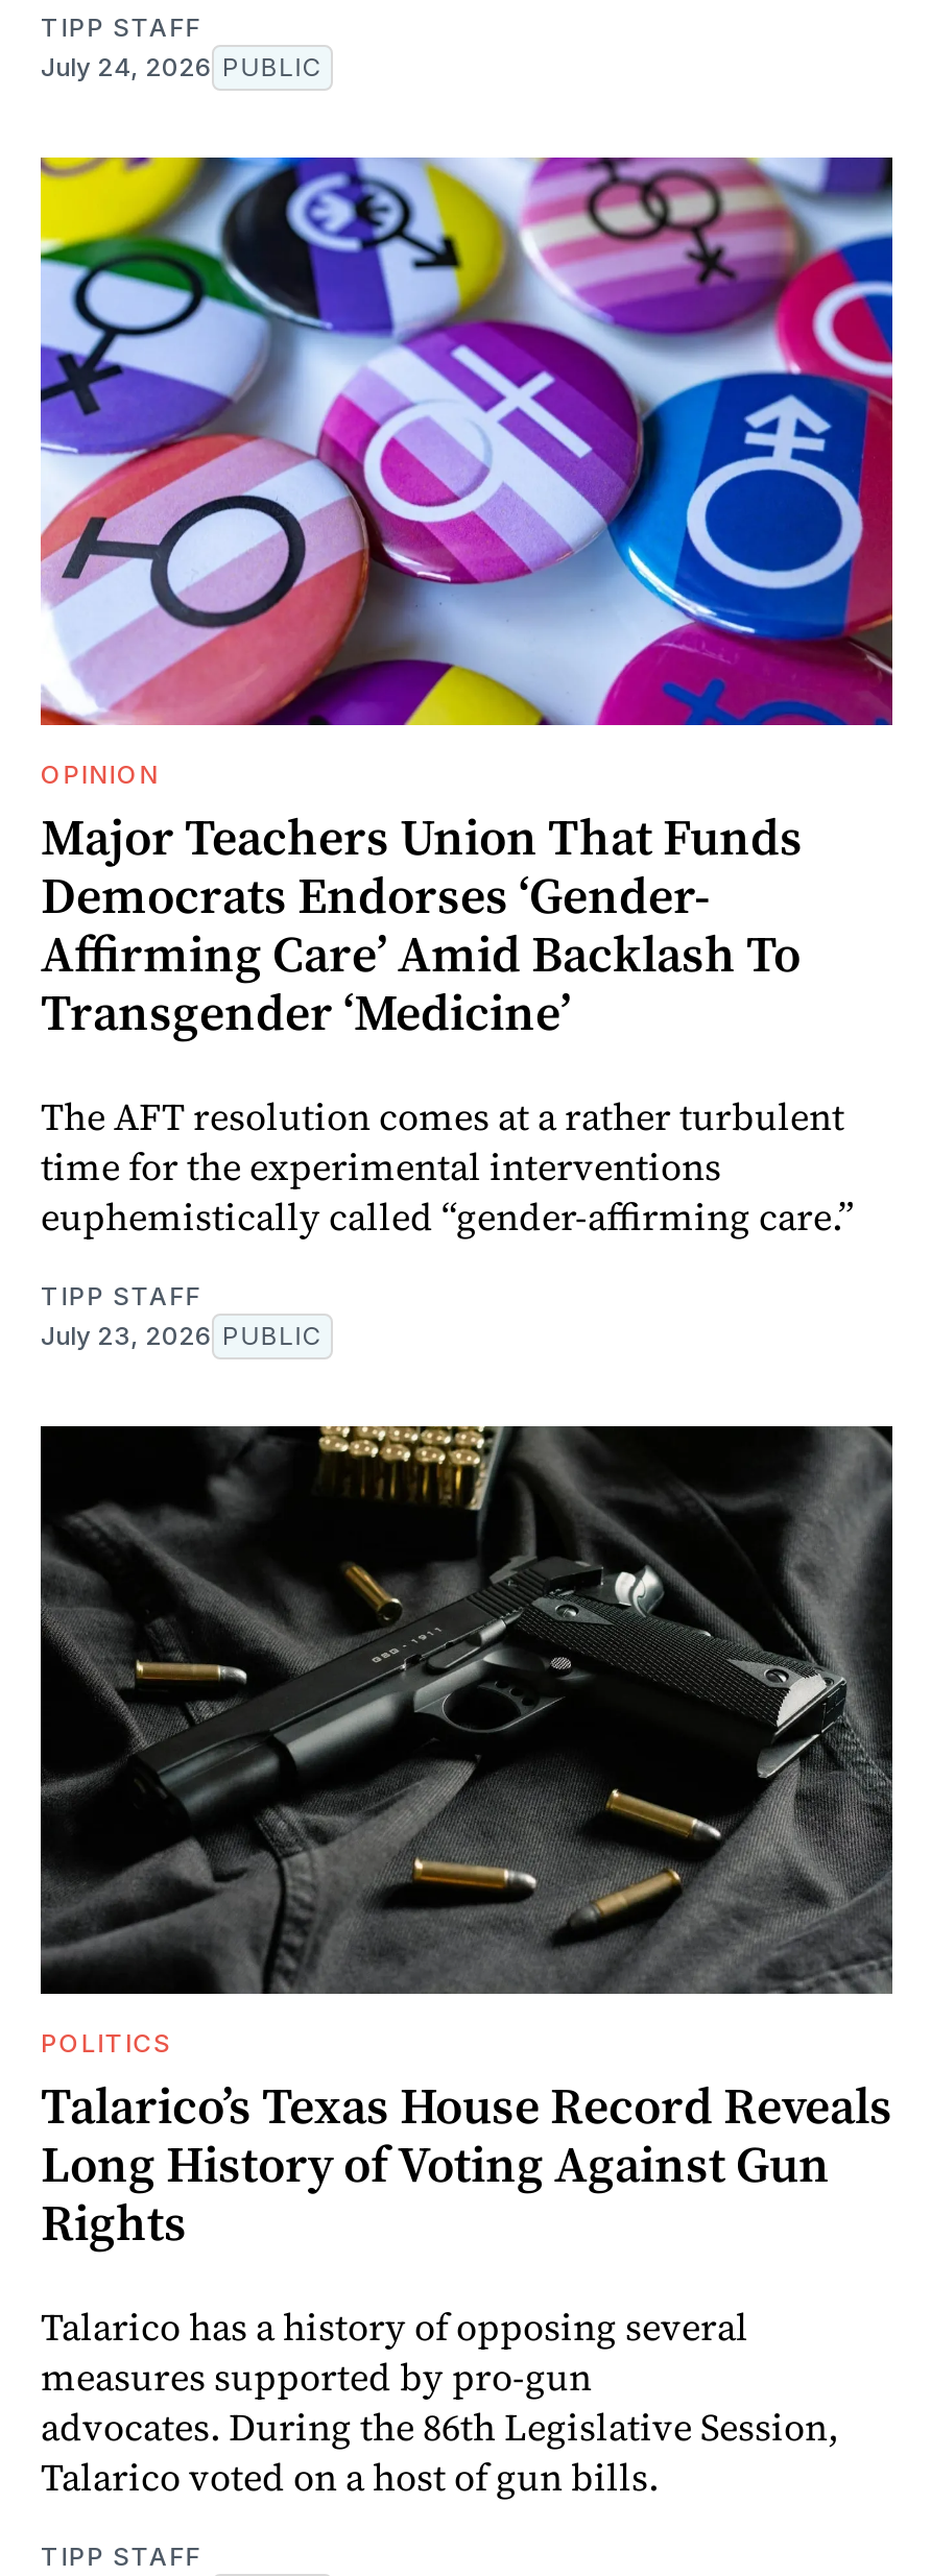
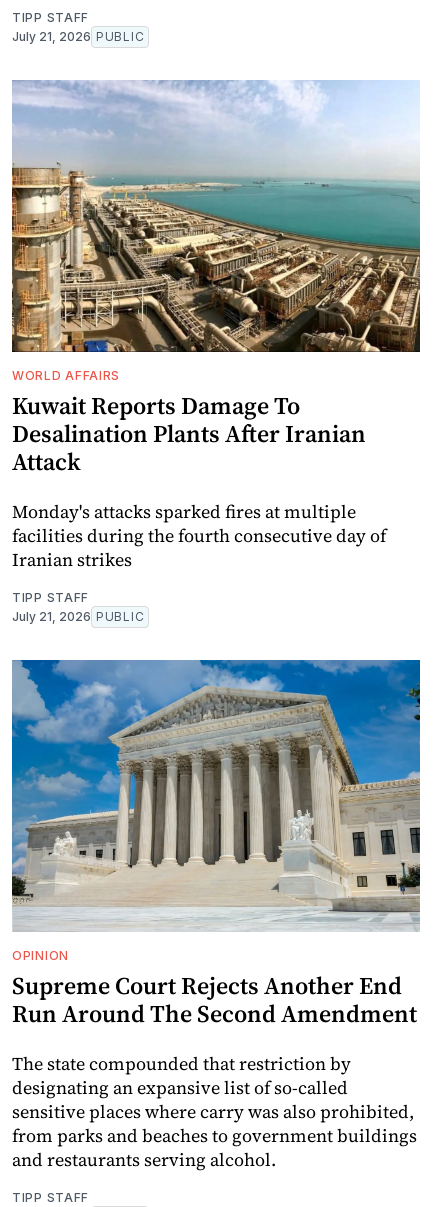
[41,50,323,82] July 24, 2026 PUBLIC -> [12,29,144,44] July 21, 2026 PUBLIC
[39,155,894,1046] [image] | OPINION | Major Teachers Union That Funds | Democrats Endorses ‘Gender- | Affirming Care’ Amid Backlash To | Transgender ‘Medicine’ -> [11,80,421,478] [image] | WORLD AFFAIRS | Kuwait Reports Damage To | Desalination Plants After Iranian | Attack
[41,1090,855,1242] The AFT resolution comes at a rather turbulent | time for the experimental interventions | euphemistically called “gender-affirming care.” -> [12,499,386,572] Monday's attacks sparked fires at multiple | facilities during the fourth consecutive day of | Iranian strikes
[41,1319,323,1350] July 23, 2026 PUBLIC -> [12,609,144,624] July 21, 2026 PUBLIC
[39,1424,894,2256] [image] | POLITICS | Talarico’s Texas House Record Reveals | Long History of Voting Against Gun | Rights -> [11,659,421,1030] [image] | OPINION | Supreme Court Rejects Another End | Run Around The Second Amendment
[41,2300,838,2502] Talarico has a history of opposing several | measures supported by pro-gun | advocates. During the 86th Legislative Session, | Talarico voted on a host of gun bills. -> [12,1051,417,1172] The state compounded that restriction by | designating an expansive list of so-called | sensitive places where carry was also prohibited, | from parks and beaches to government buildings | and restaurants serving alcohol.

